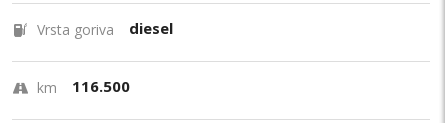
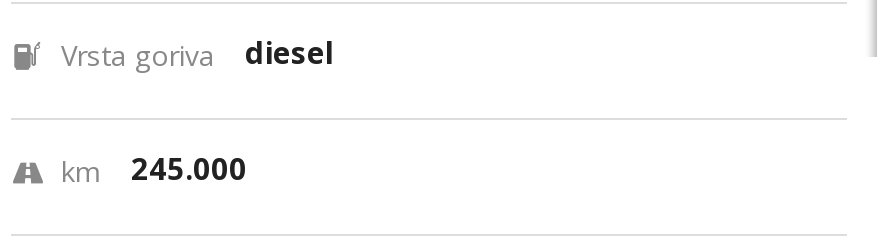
[37,76,130,97] km 116.500 -> [61,148,247,190] km 245.000

